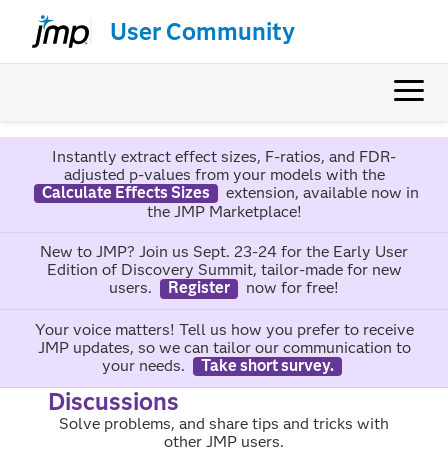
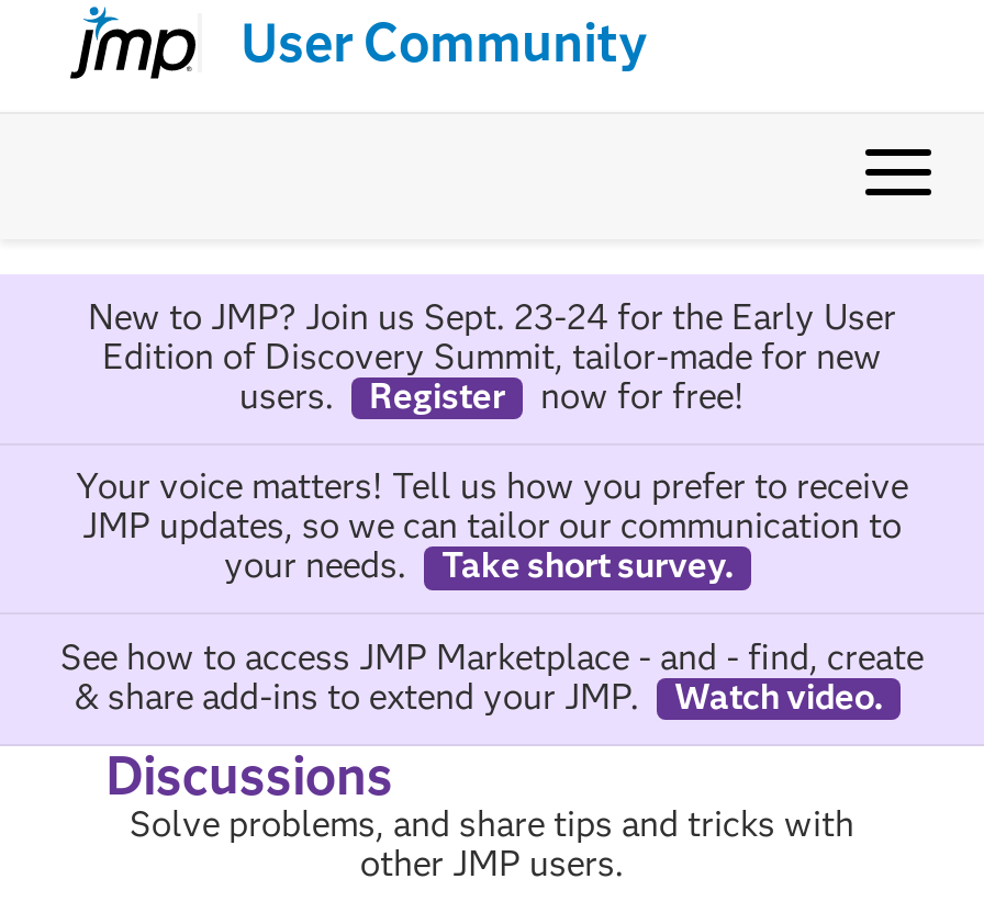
[41,147,418,221] Instantly extract effect sizes, F-ratios, and FDR- | adjusted p-values from your models with the | Calculate Effects Sizes | extension, available now in | the JMP Marketplace! -> none
moved [34,242,413,375] -> [76,296,908,586]: New to JMP? Join us Sept. 23-24 for the Early User | Edition of Discovery Summit, tailor-made for new | users. | ... | your needs. | Take short survey.
none -> [60,636,924,717] See how to access JMP Marketplace - and - find, create | & share add-ins to extend your JMP. | Watch video.

